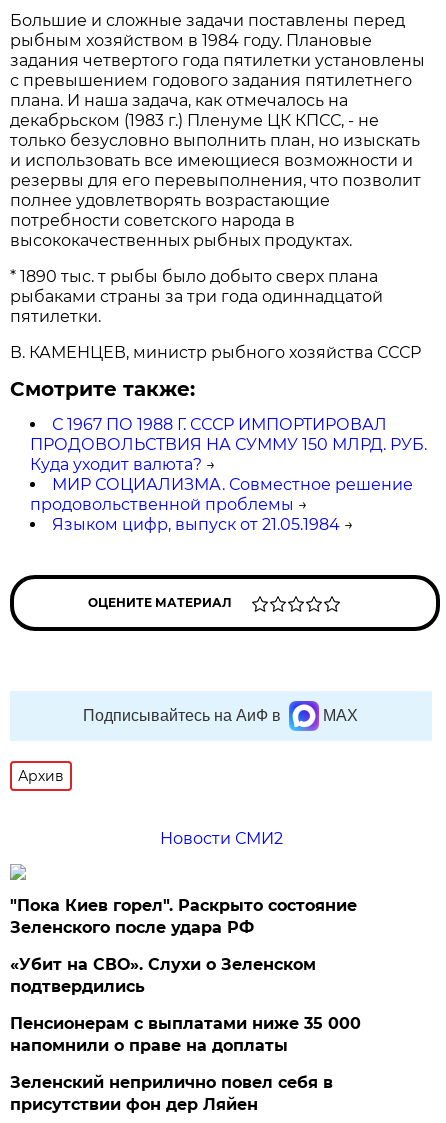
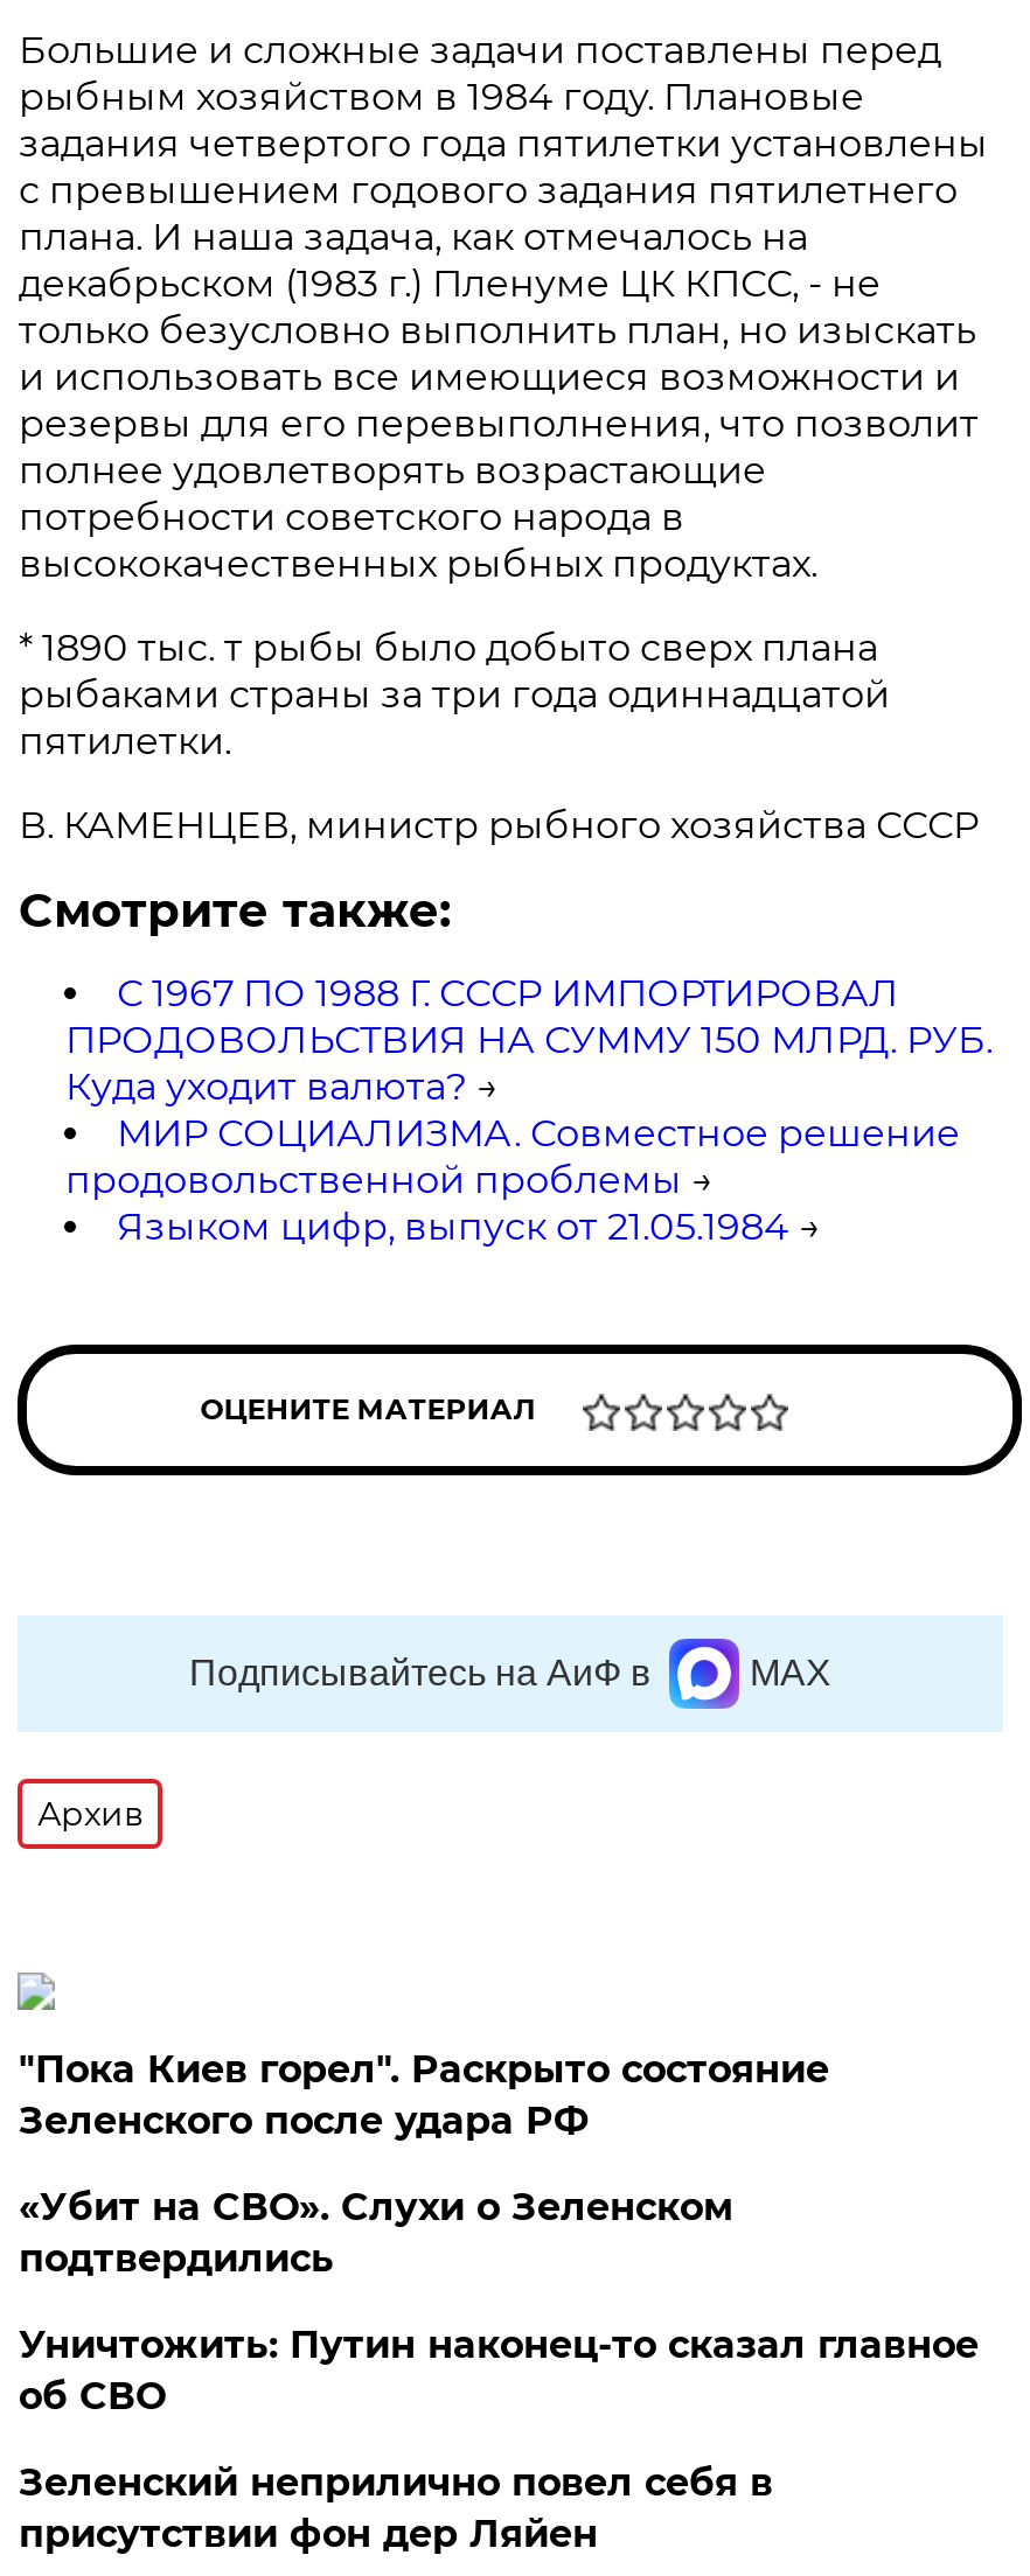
[160,829,283,848] Новости СМИ2 -> none
[10,1014,361,1055] Пенсионерам с выплатами ниже 35 000 | напомнили о праве на доплаты -> [18,2323,978,2418] Уничтожить: Путин наконец-то сказал главное | об СВО

